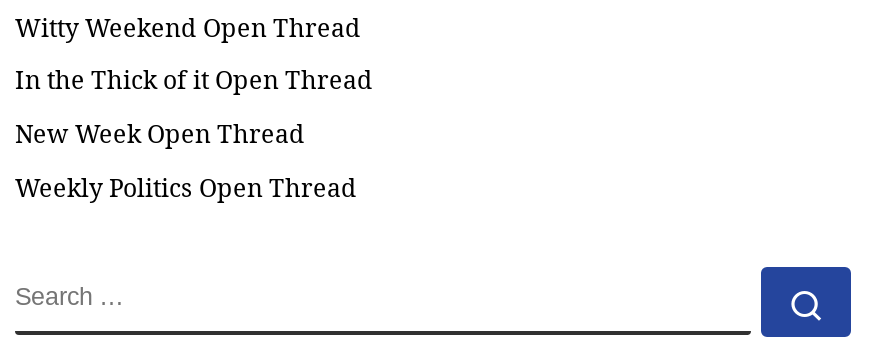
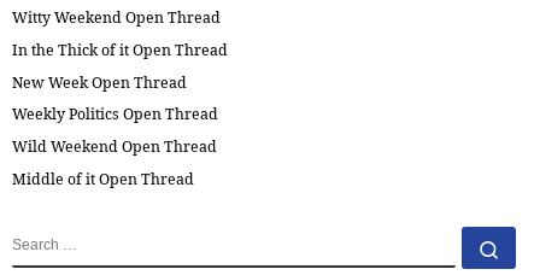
none -> [12,136,217,189] Wild Weekend Open Thread | Middle of it Open Thread

